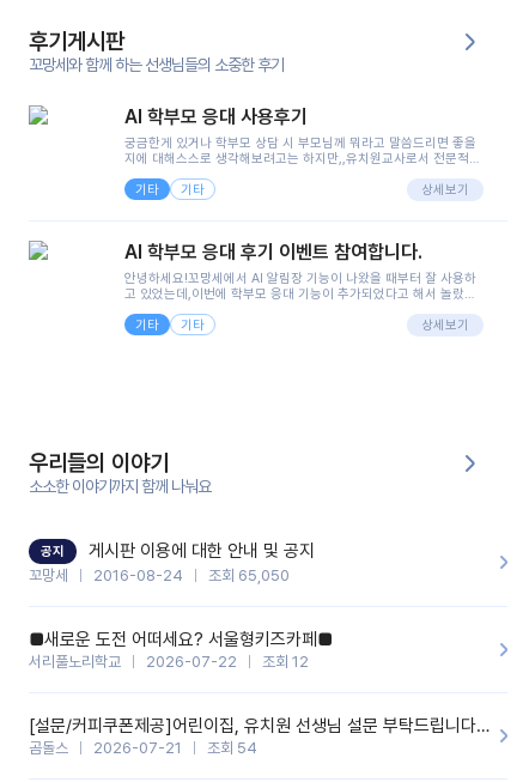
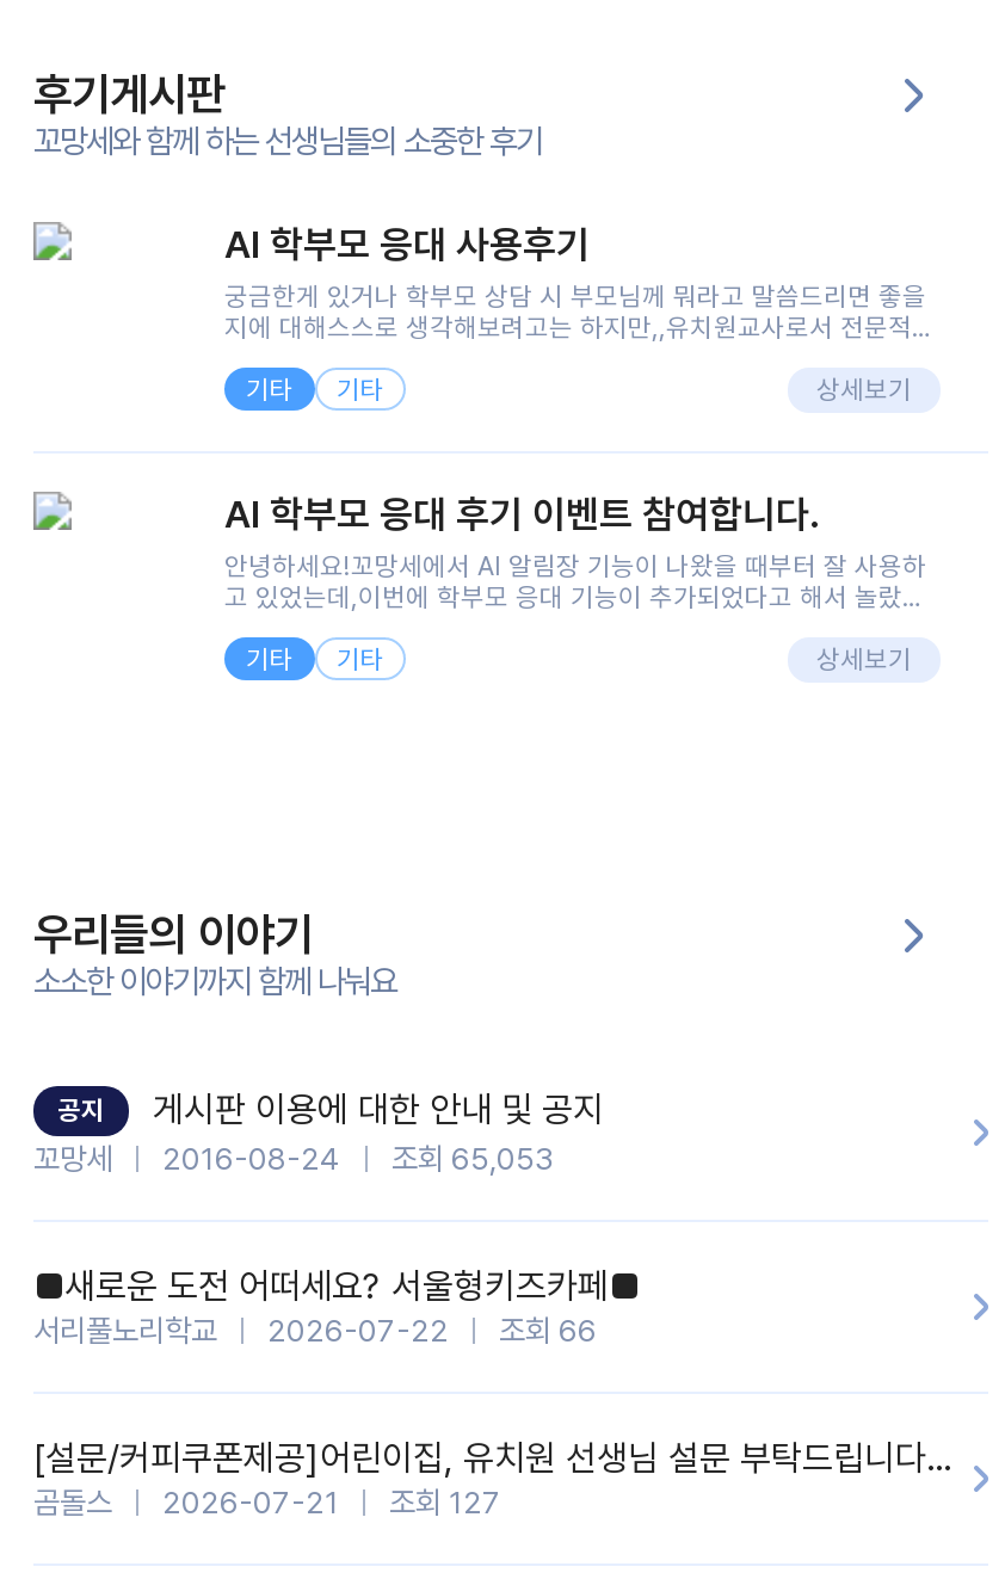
[29,567,290,585] 꼬망세 2016-08-24 조회 65,050 -> [33,1141,554,1177] 꼬망세 2016-08-24 조회 65,053
[29,653,309,671] 서리풀노리학교 2026-07-22 조회 12 -> [33,1313,597,1349] 서리풀노리학교 2026-07-22 조회 66
[29,739,257,757] 곰돌스 2026-07-21 조회 54 -> [33,1485,501,1521] 곰돌스 2026-07-21 조회 127

